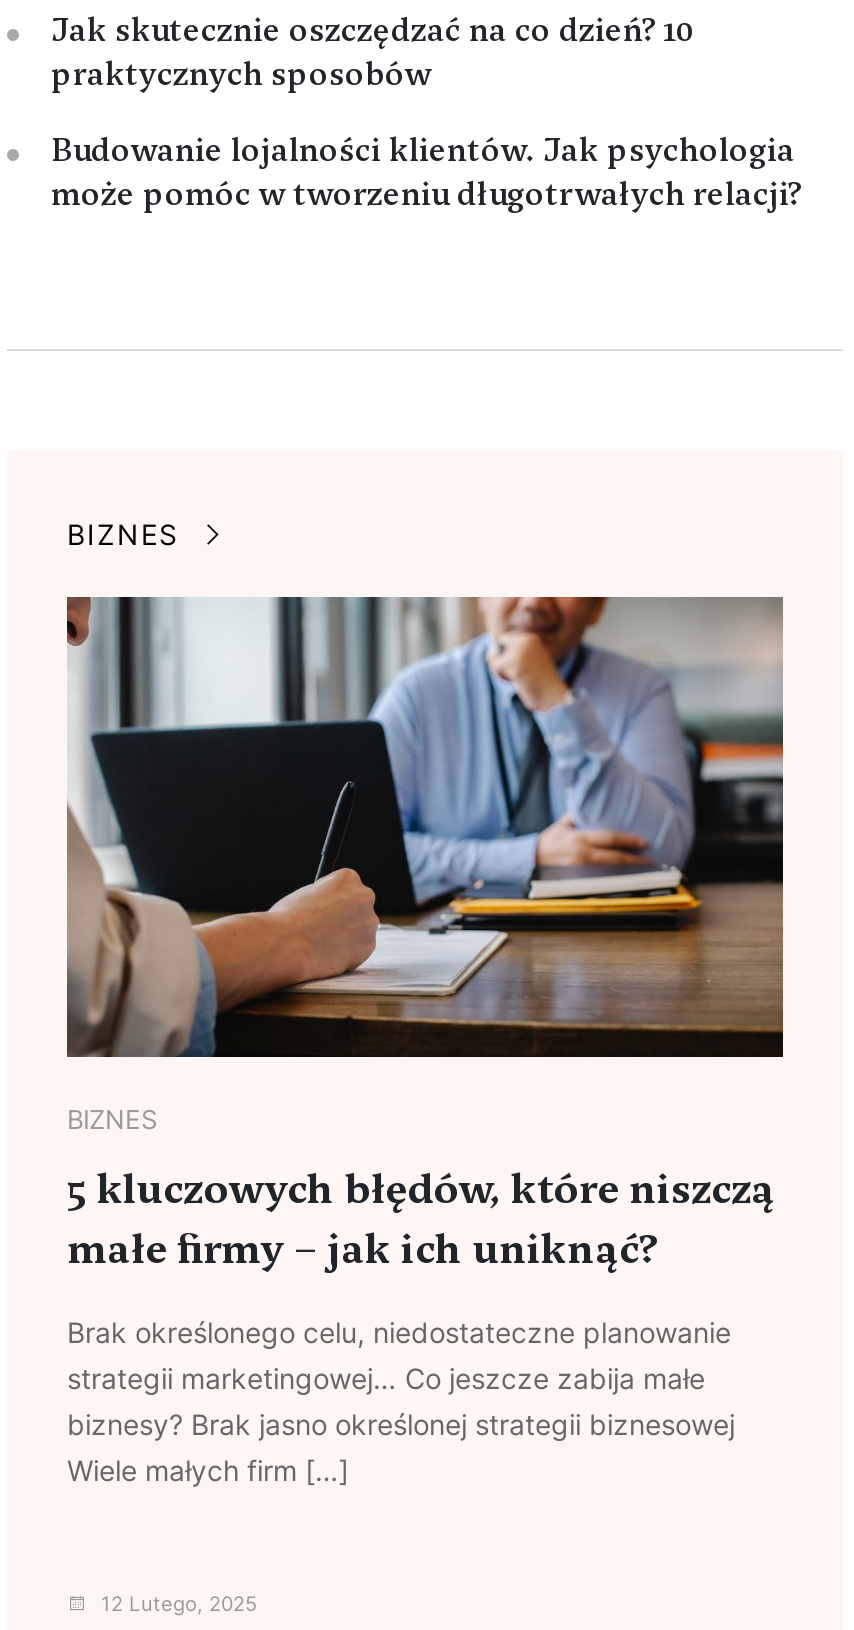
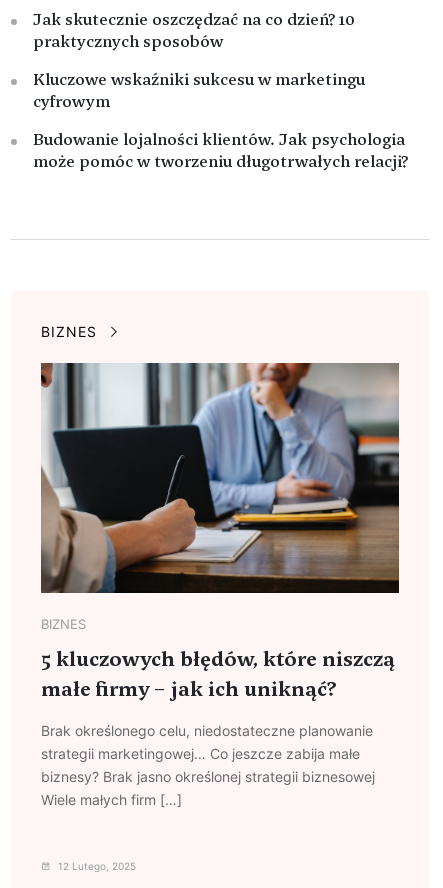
none -> [33,69,365,112] Kluczowe wskaźniki sukcesu w marketingu | cyfrowym

